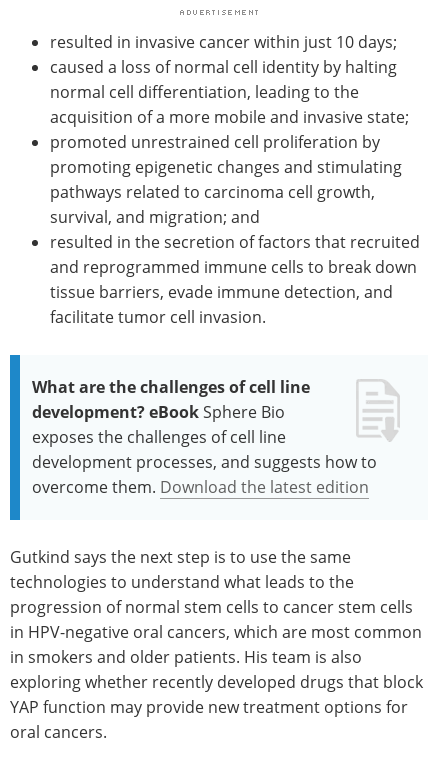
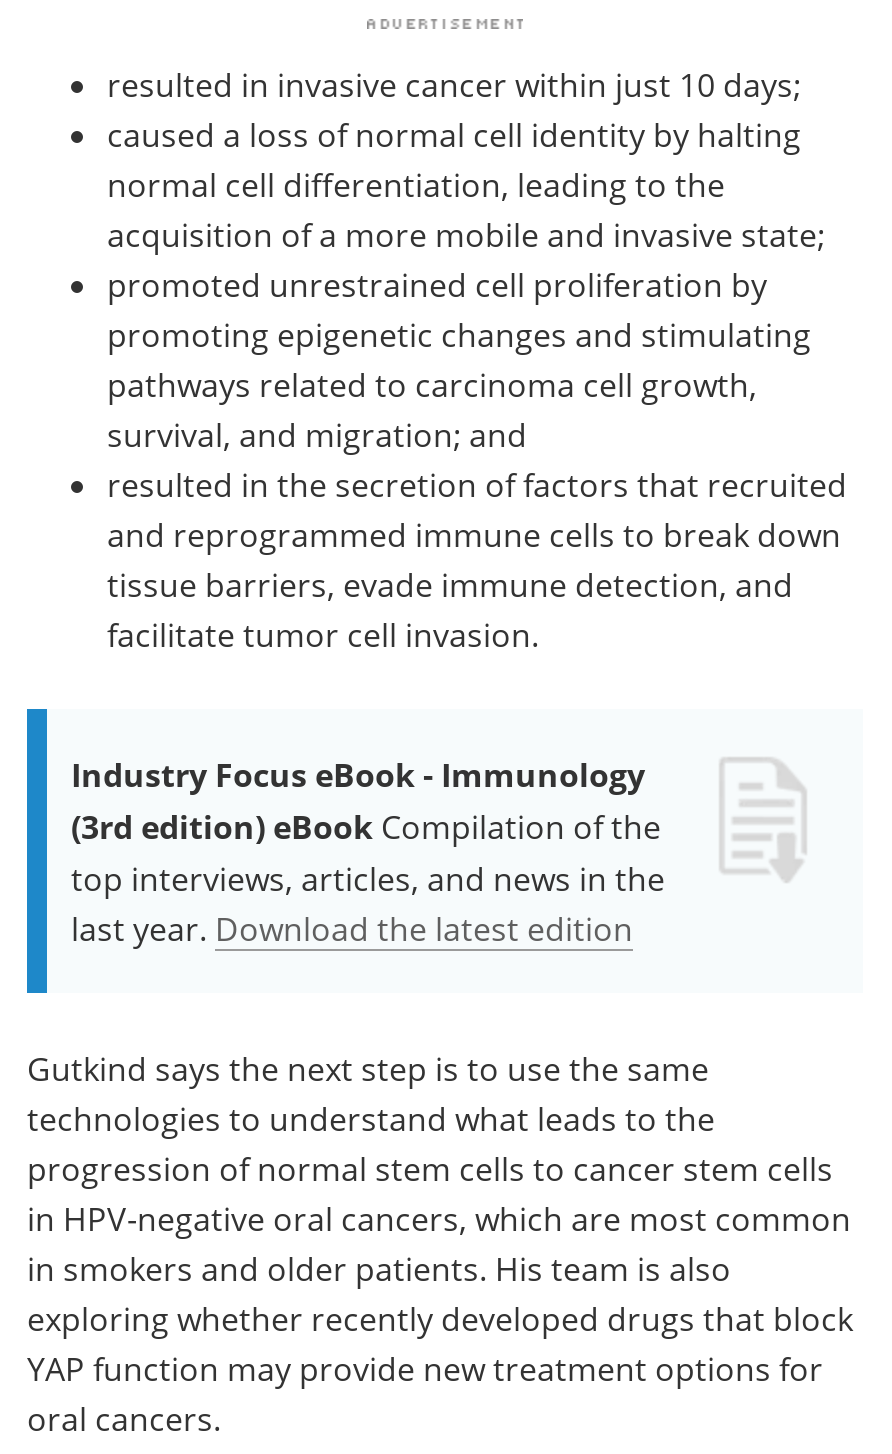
[32,376,377,498] What are the challenges of cell line | development? eBook Sphere Bio | exposes the challenges of cell line | development processes, and suggests how to | overcome them. Download the latest edition -> [71,753,665,949] Industry Focus eBook - Immunology | (3rd edition) eBook Compilation of the | top interviews, articles, and news in the | last year. Download the latest edition

